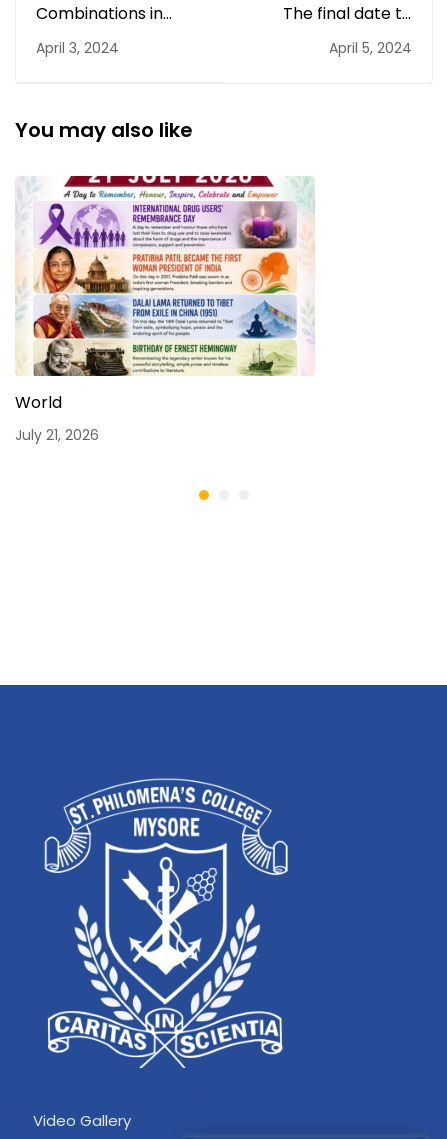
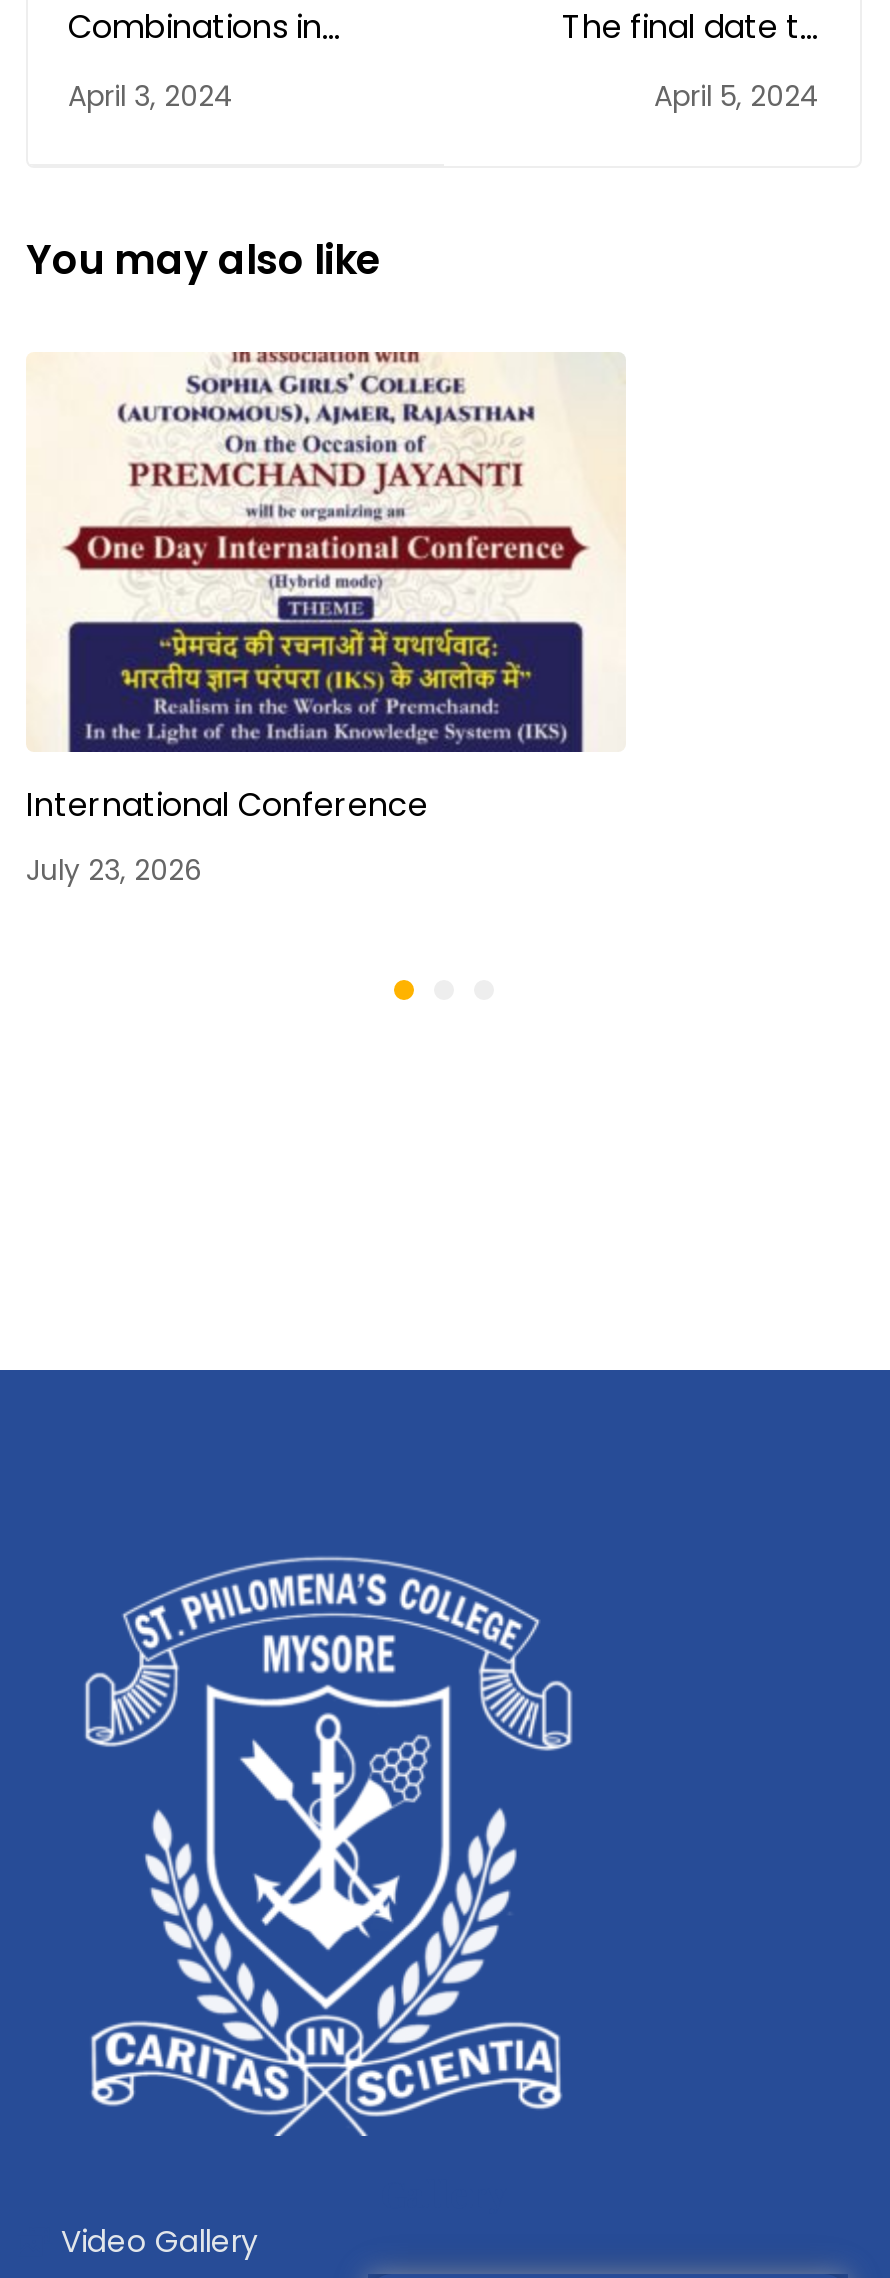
[15,175,315,414] [image] | World -> [26,350,624,829] [image] | International Conference
[15,425,99,445] July 21, 2026 -> [26,851,202,891] July 23, 2026

